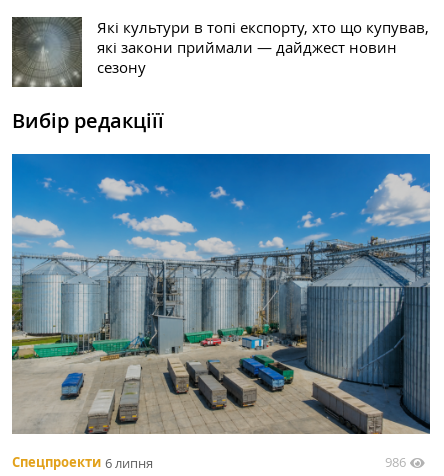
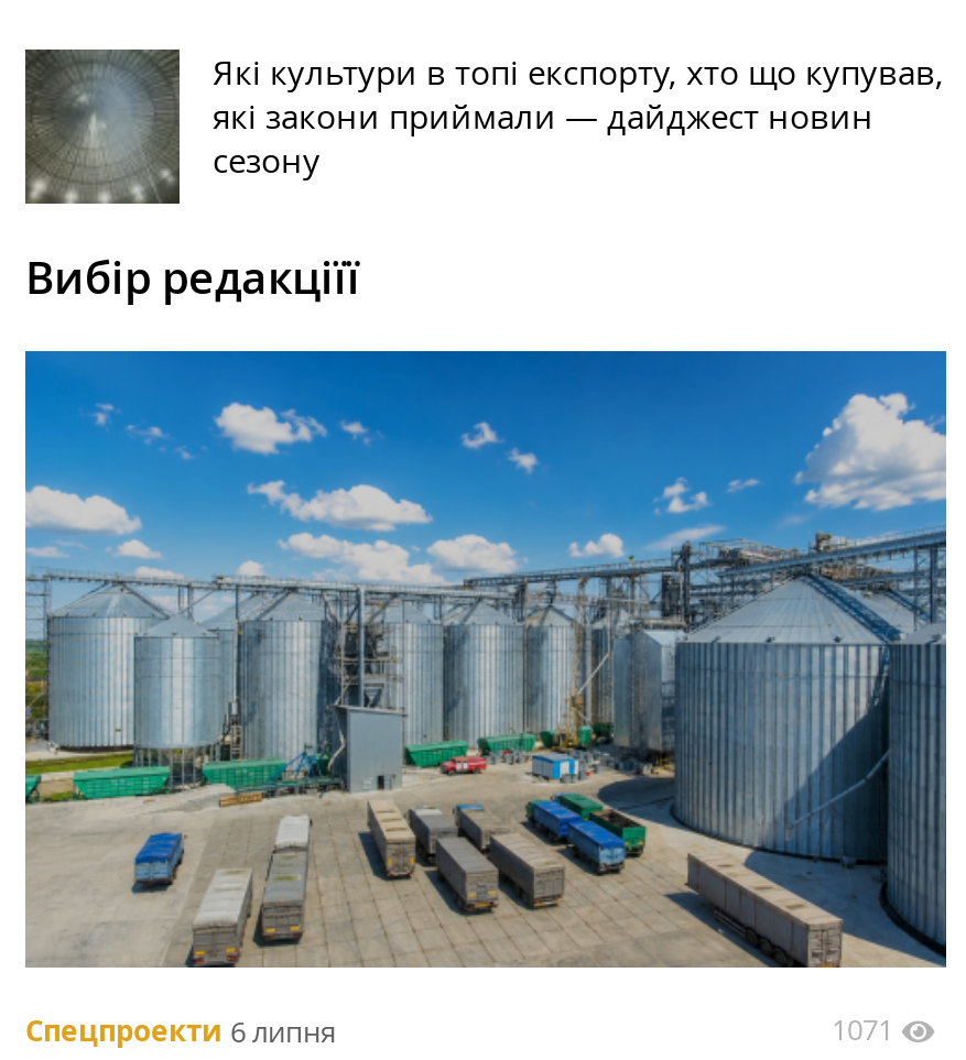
[385,453,406,471] 986 -> [832,1010,893,1049] 1071

